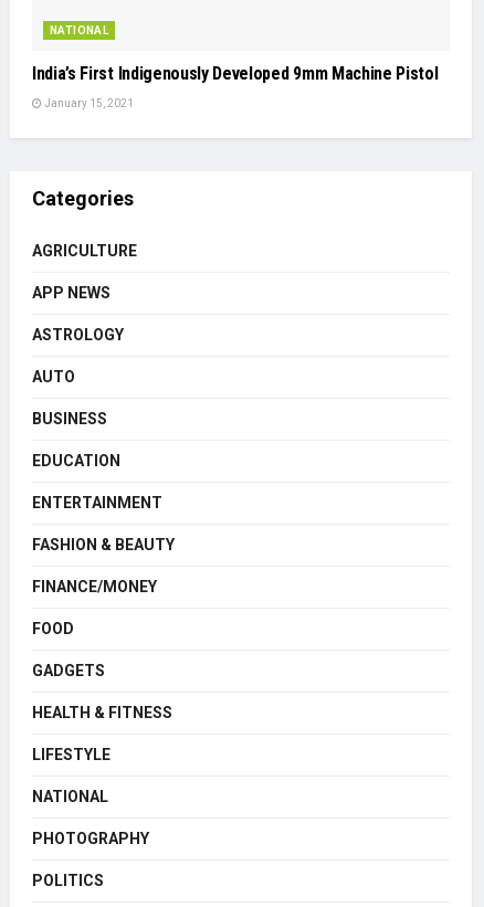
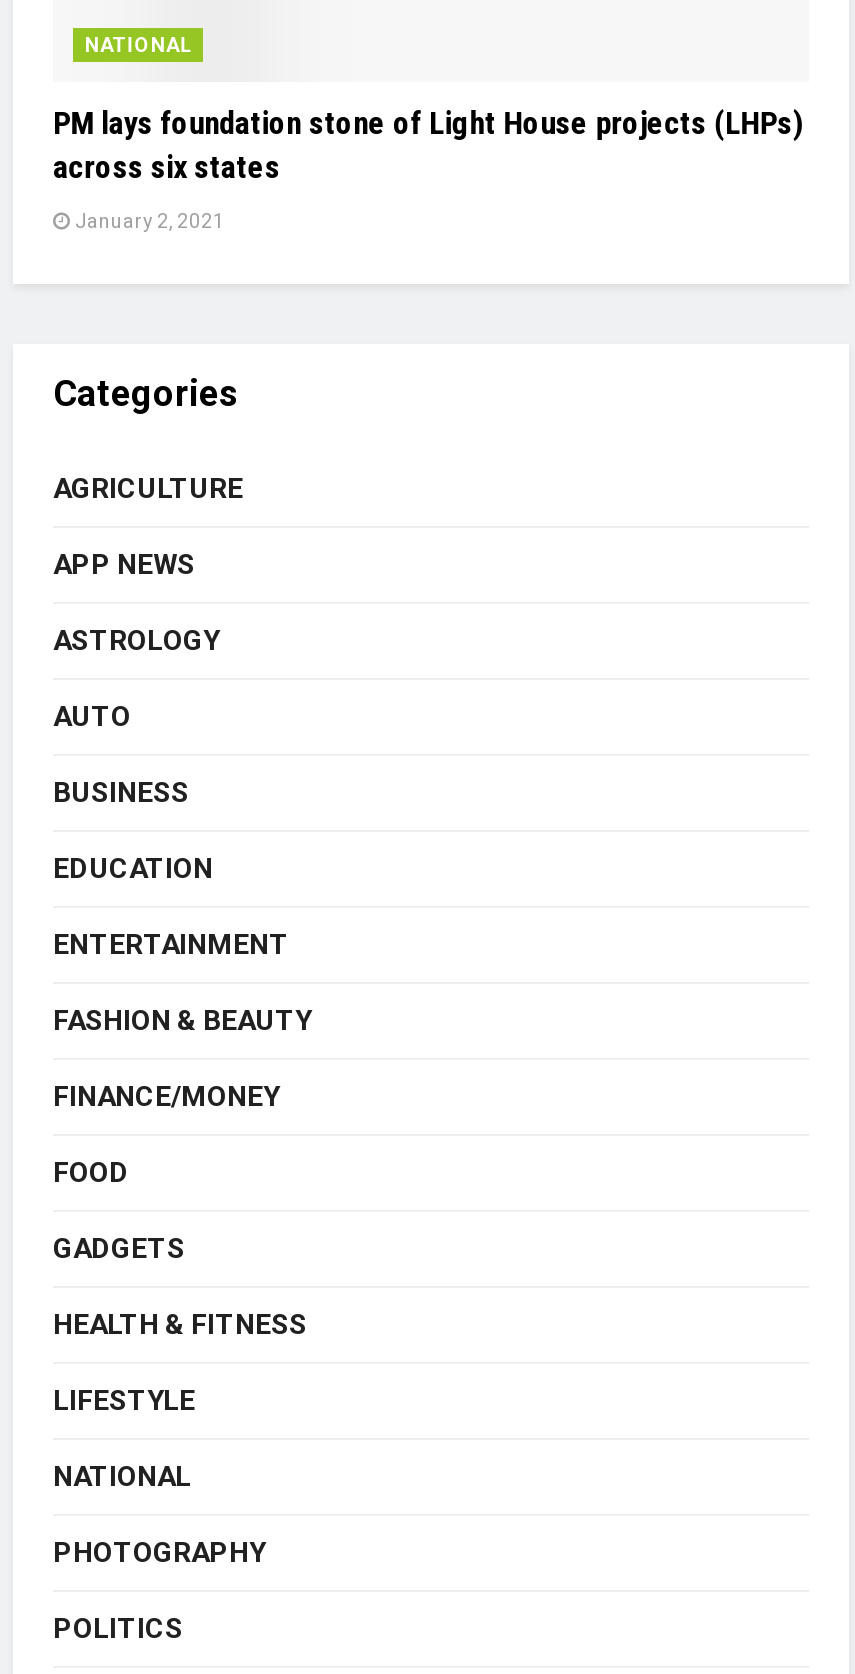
[32,62,438,83] India’s First Indigenously Developed 9mm Machine Pistol -> [53,103,802,185] PM lays foundation stone of Light House projects (LHPs) | across six states
[42,97,134,109] January 15, 2021 -> [71,209,225,231] January 2, 2021

